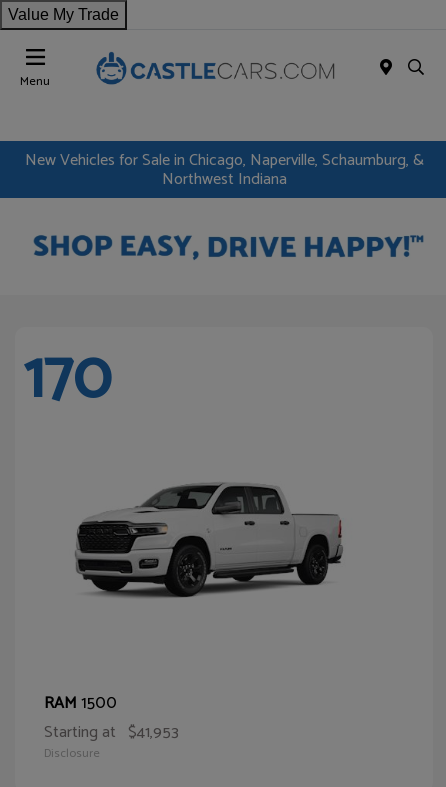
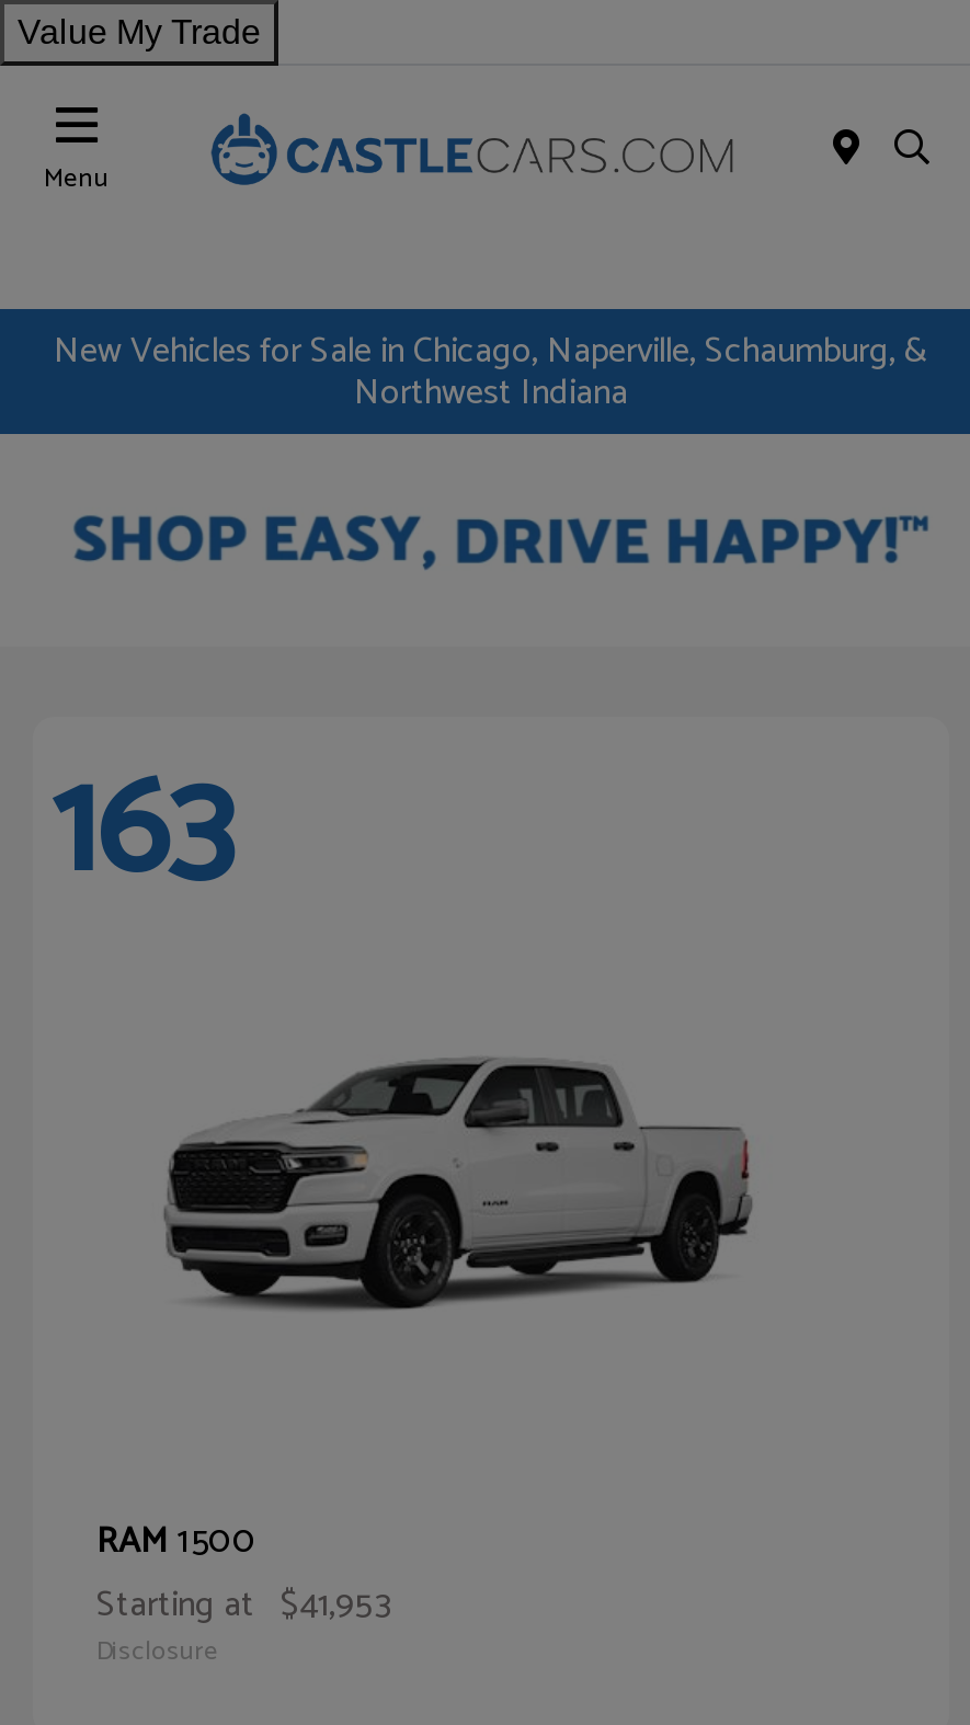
[24,327,111,432] 170 -> [53,717,232,947] 163

